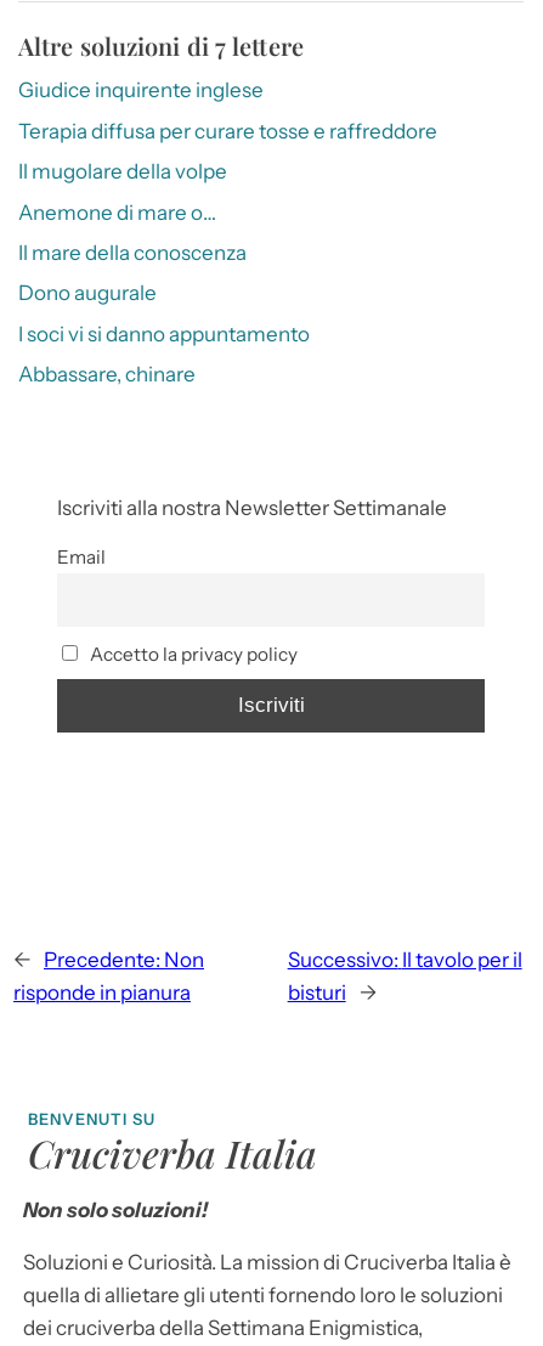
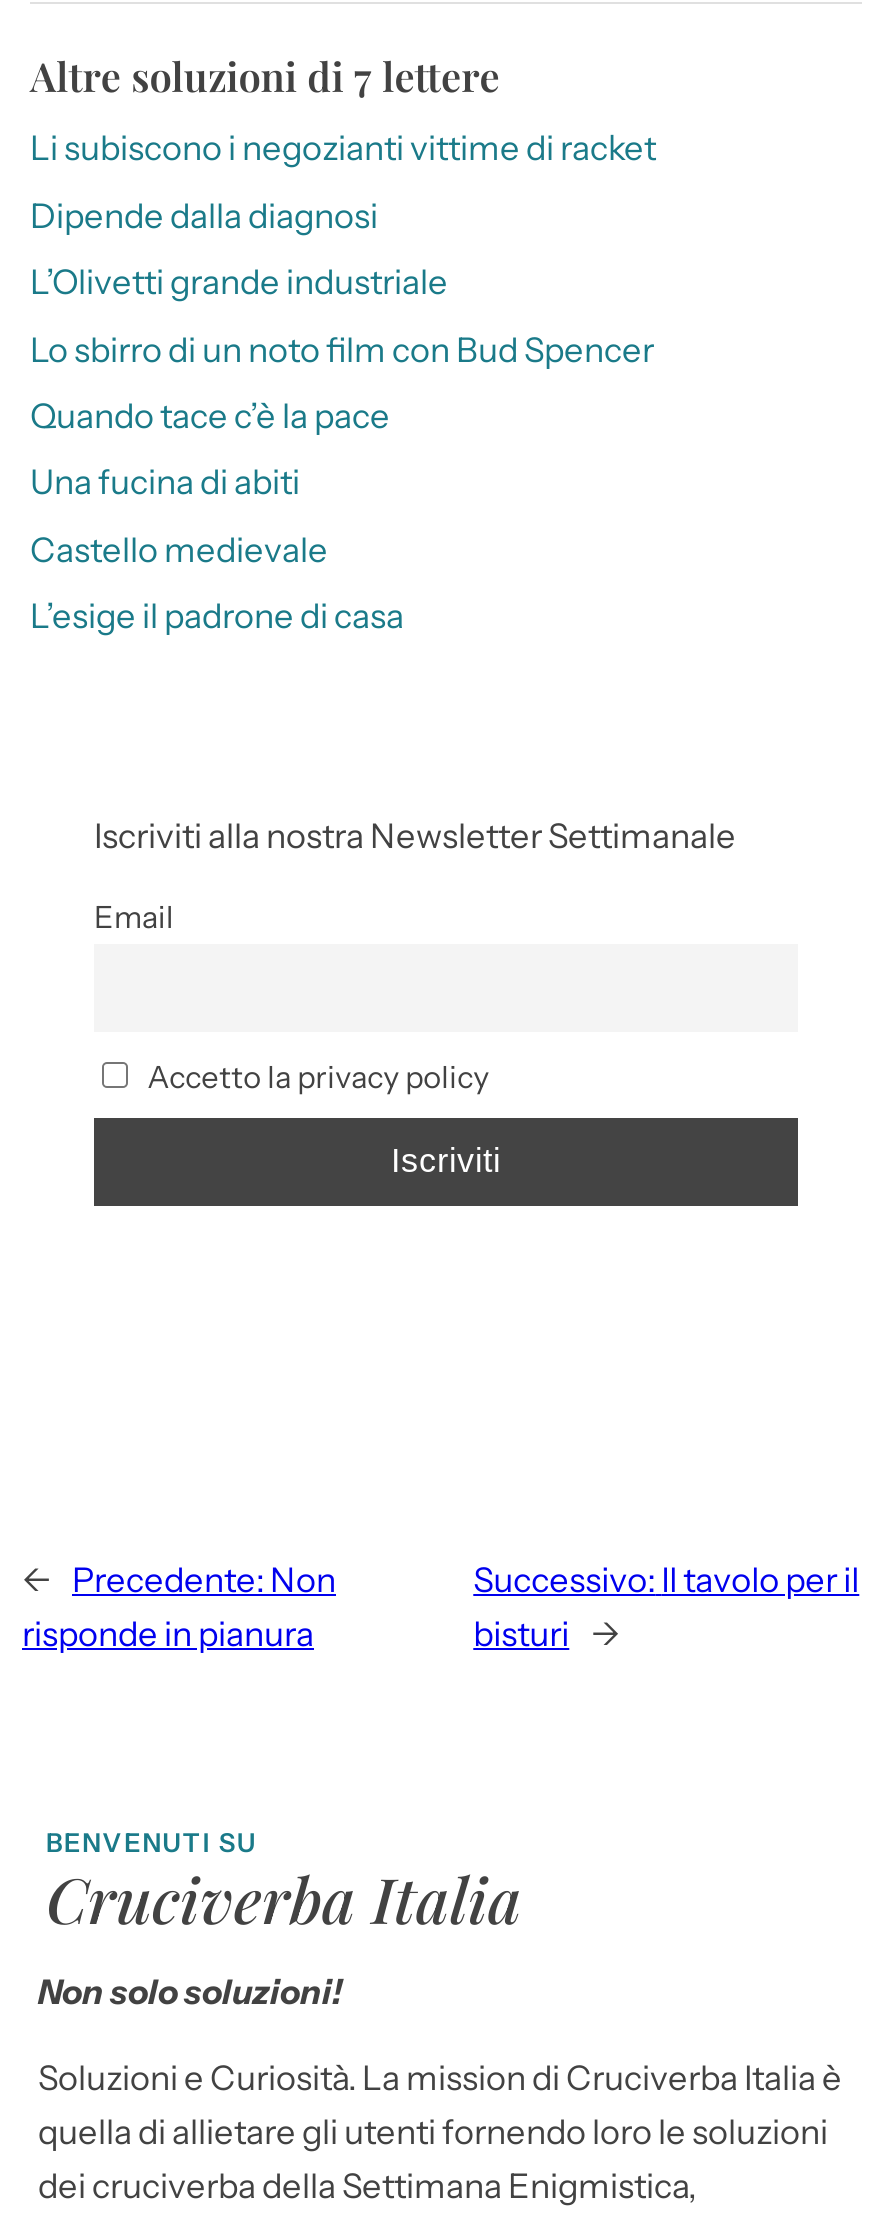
[18,78,264,103] Giudice inquirente inglese -> [30,129,656,169] Li subiscono i negozianti vittime di racket
[18,119,437,143] Terapia diffusa per curare tosse e raffreddore -> [30,196,378,236] Dipende dalla diagnosi
[18,159,227,184] Il mugolare della volpe -> [30,262,448,302] L’Olivetti grande industriale
[18,200,216,224] Anemone di mare o… -> [30,329,654,369] Lo sbirro di un noto film con Bud Spencer
[18,240,247,265] Il mare della conoscenza -> [30,396,390,436] Quando tace c’è la pace
[18,281,157,305] Dono augurale -> [30,463,300,503] Una fucina di abiti
[18,322,310,346] I soci vi si danno appuntamento -> [30,529,328,569] Castello medievale
[18,362,196,386] Abbassare, chinare -> [30,596,404,636] L’esige il padrone di casa

